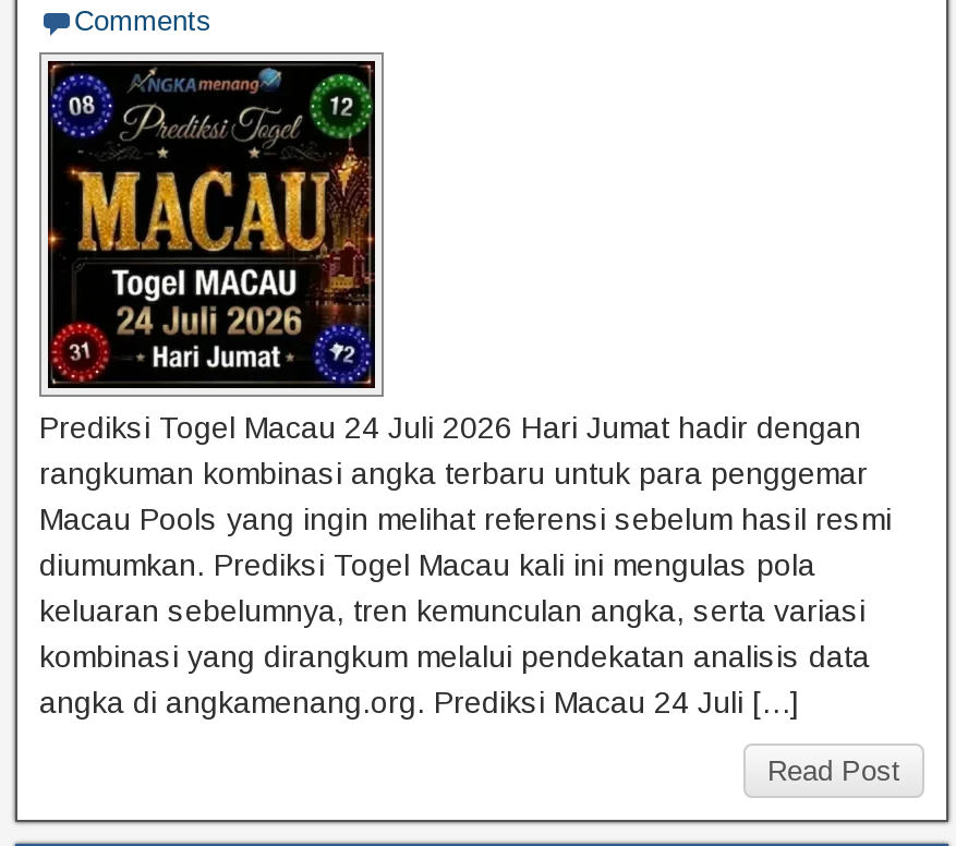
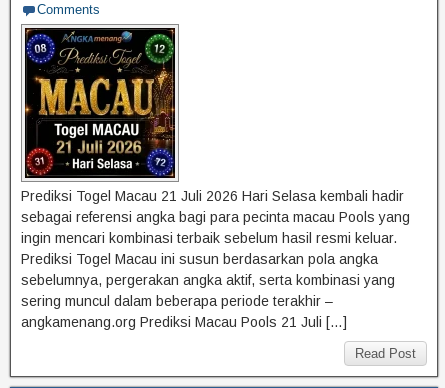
[39,410,892,720] Prediksi Togel Macau 24 Juli 2026 Hari Jumat hadir dengan | rangkuman kombinasi angka terbaru untuk para penggemar | Macau Pools yang ingin melihat referensi sebelum hasil resmi | diumumkan. Prediksi Togel Macau kali ini mengulas pola | keluaran sebelumnya, tren kemunculan angka, serta variasi | kombinasi yang dirangkum melalui pendekatan analisis data | angka di angkamenang.org. Prediksi Macau 24 Juli […] -> [21,188,410,330] Prediksi Togel Macau 21 Juli 2026 Hari Selasa kembali hadir | sebagai referensi angka bagi para pecinta macau Pools yang | ingin mencari kombinasi terbaik sebelum hasil resmi keluar. | Prediksi Togel Macau ini susun berdasarkan pola angka | sebelumnya, pergerakan angka aktif, serta kombinasi yang | sering muncul dalam beberapa periode terakhir – | angkamenang.org Prediksi Macau Pools 21 Juli […]

